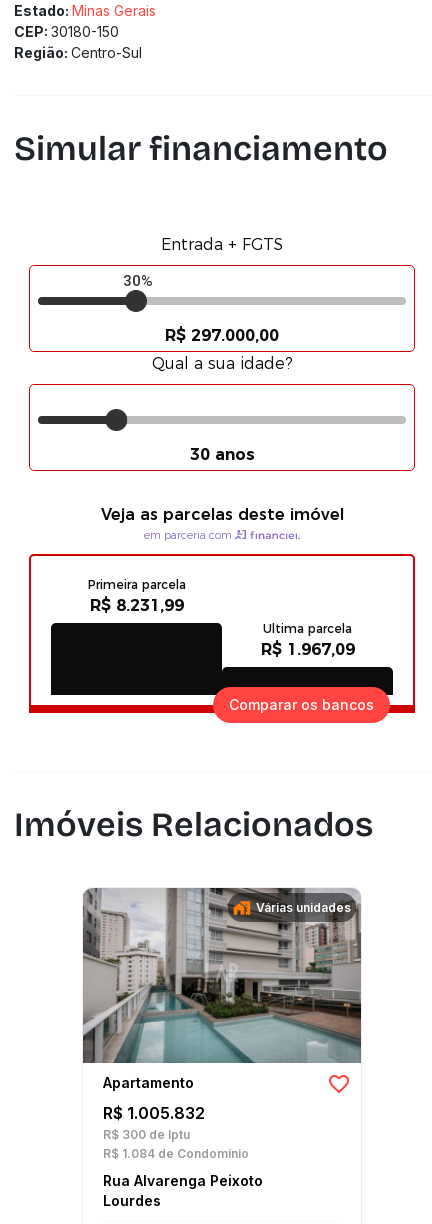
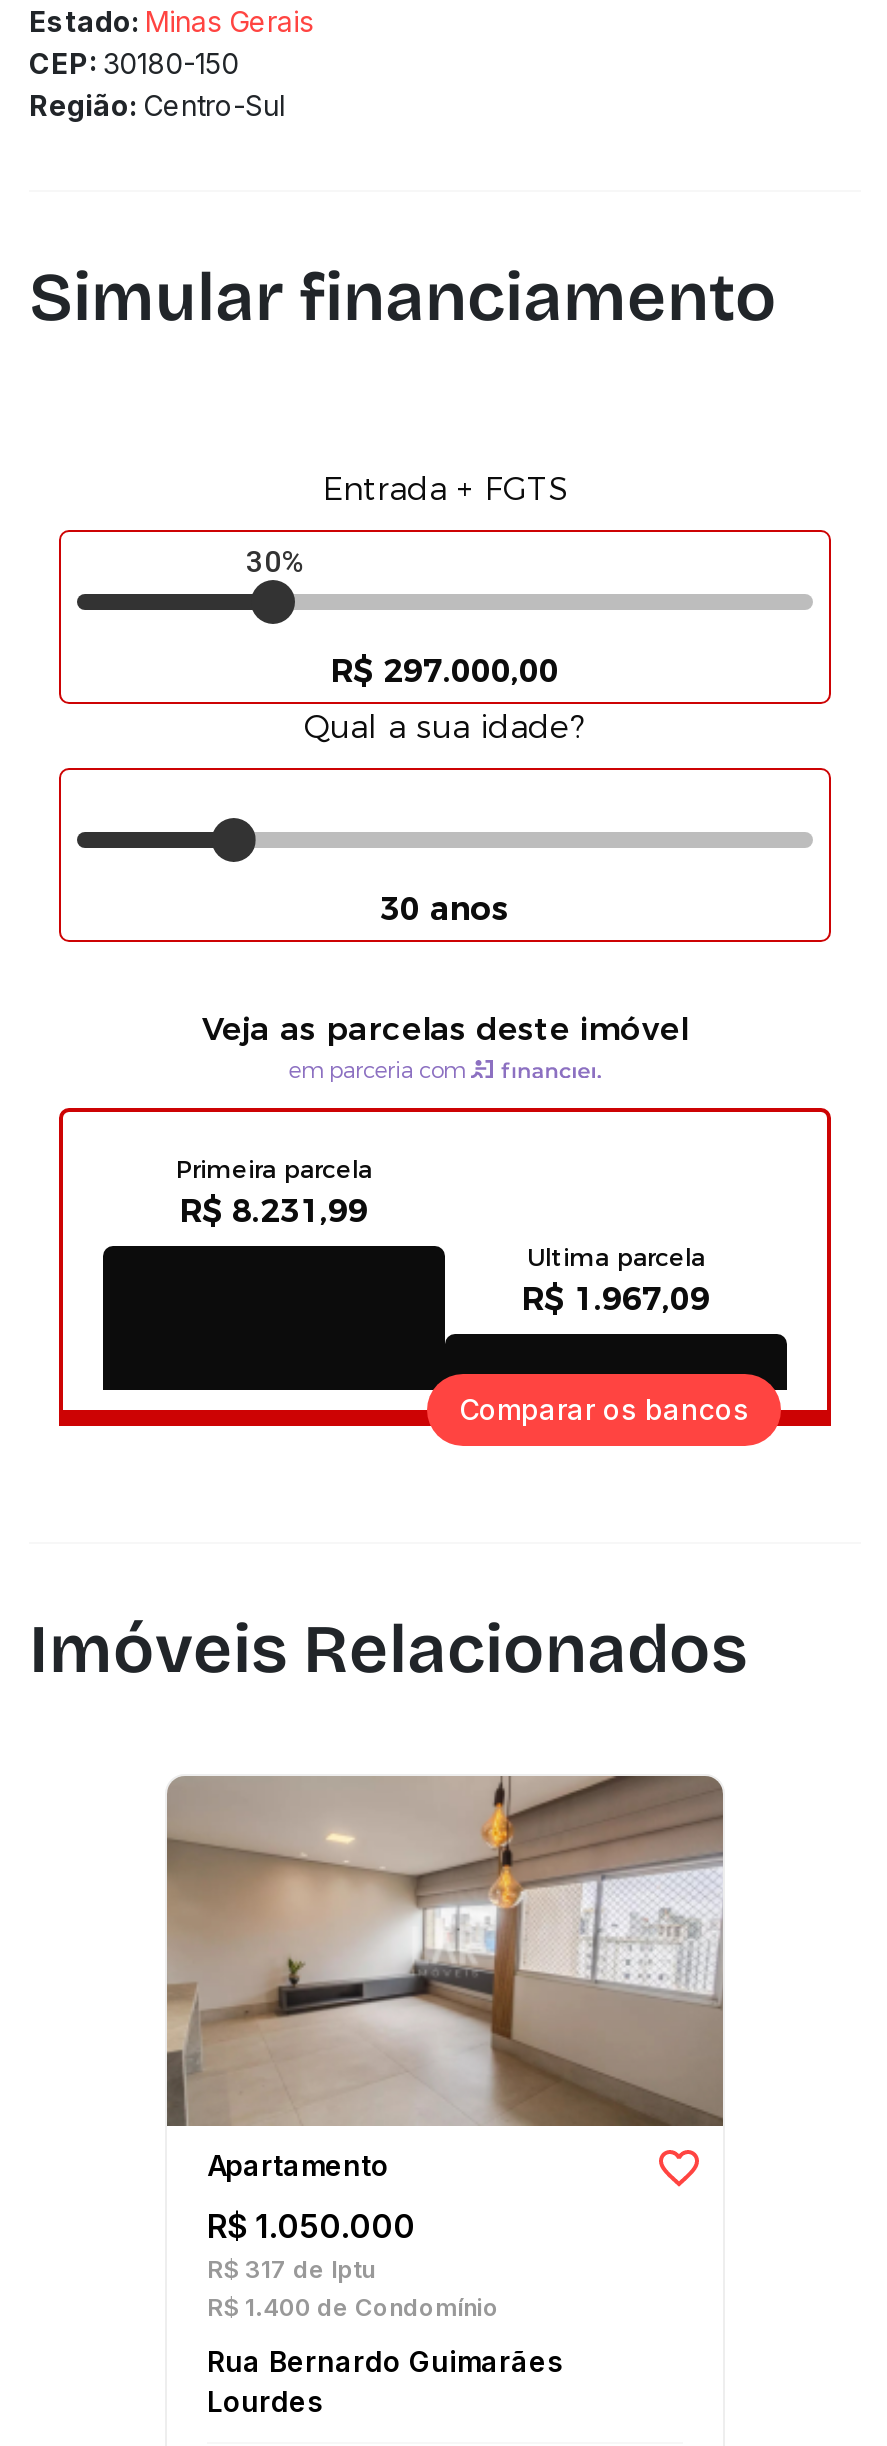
[83,888,362,1123] [image] | R$ 1.005.832 -> [167,1776,725,2246] [image] | R$ 1.050.000
[256,900,351,915] Várias unidades -> none
[103,1127,190,1142] R$ 300 de Iptu -> [207,2254,375,2284] R$ 317 de Iptu
[103,1146,249,1161] R$ 1.084 de Condomínio -> [207,2292,499,2322] R$ 1.400 de Condomínio
[103,1172,263,1189] Rua Alvarenga Peixoto -> [207,2344,563,2378] Rua Bernardo Guimarães

